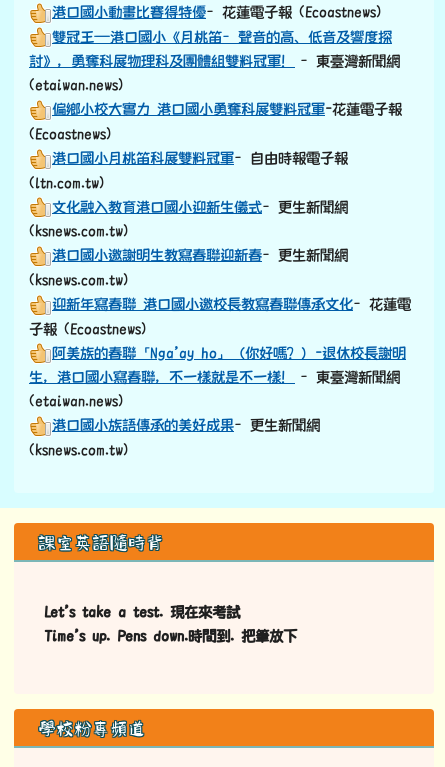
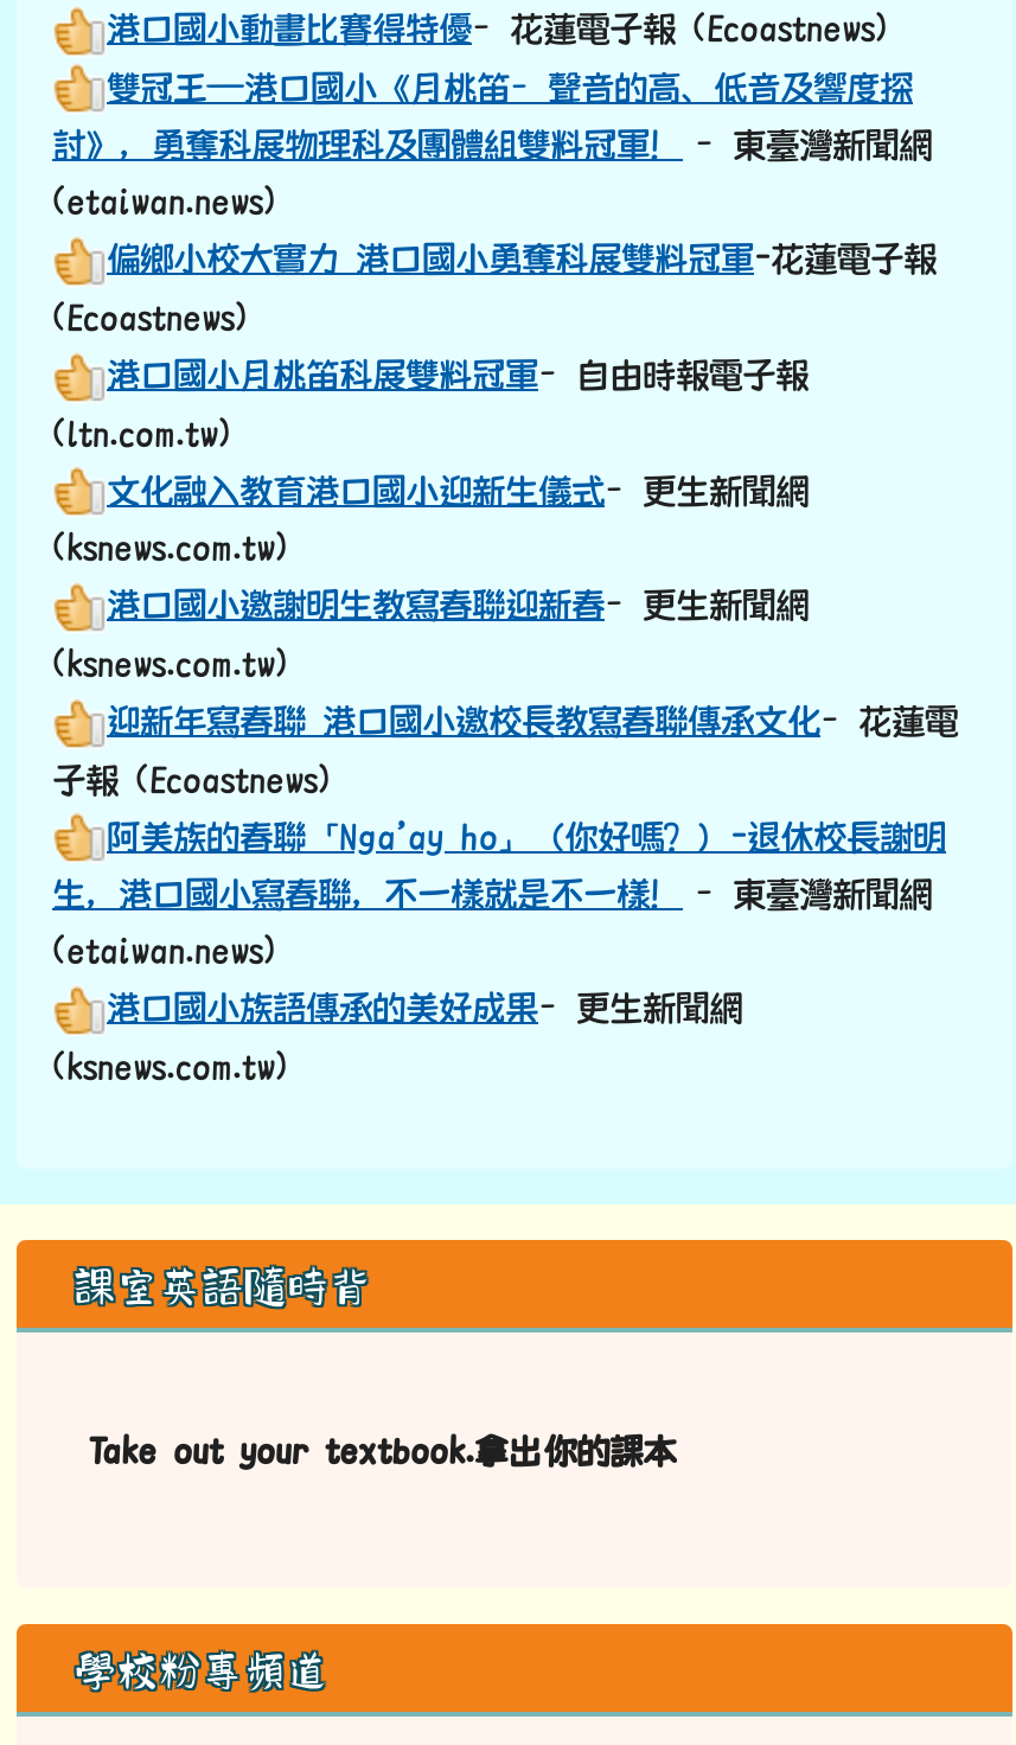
[44,604,297,644] Let’s take a test. 現在來考試 | Time’s up. Pens down.時間到. 把筆放下 -> [88,1432,676,1470] Take out your textbook.拿出你的課本

